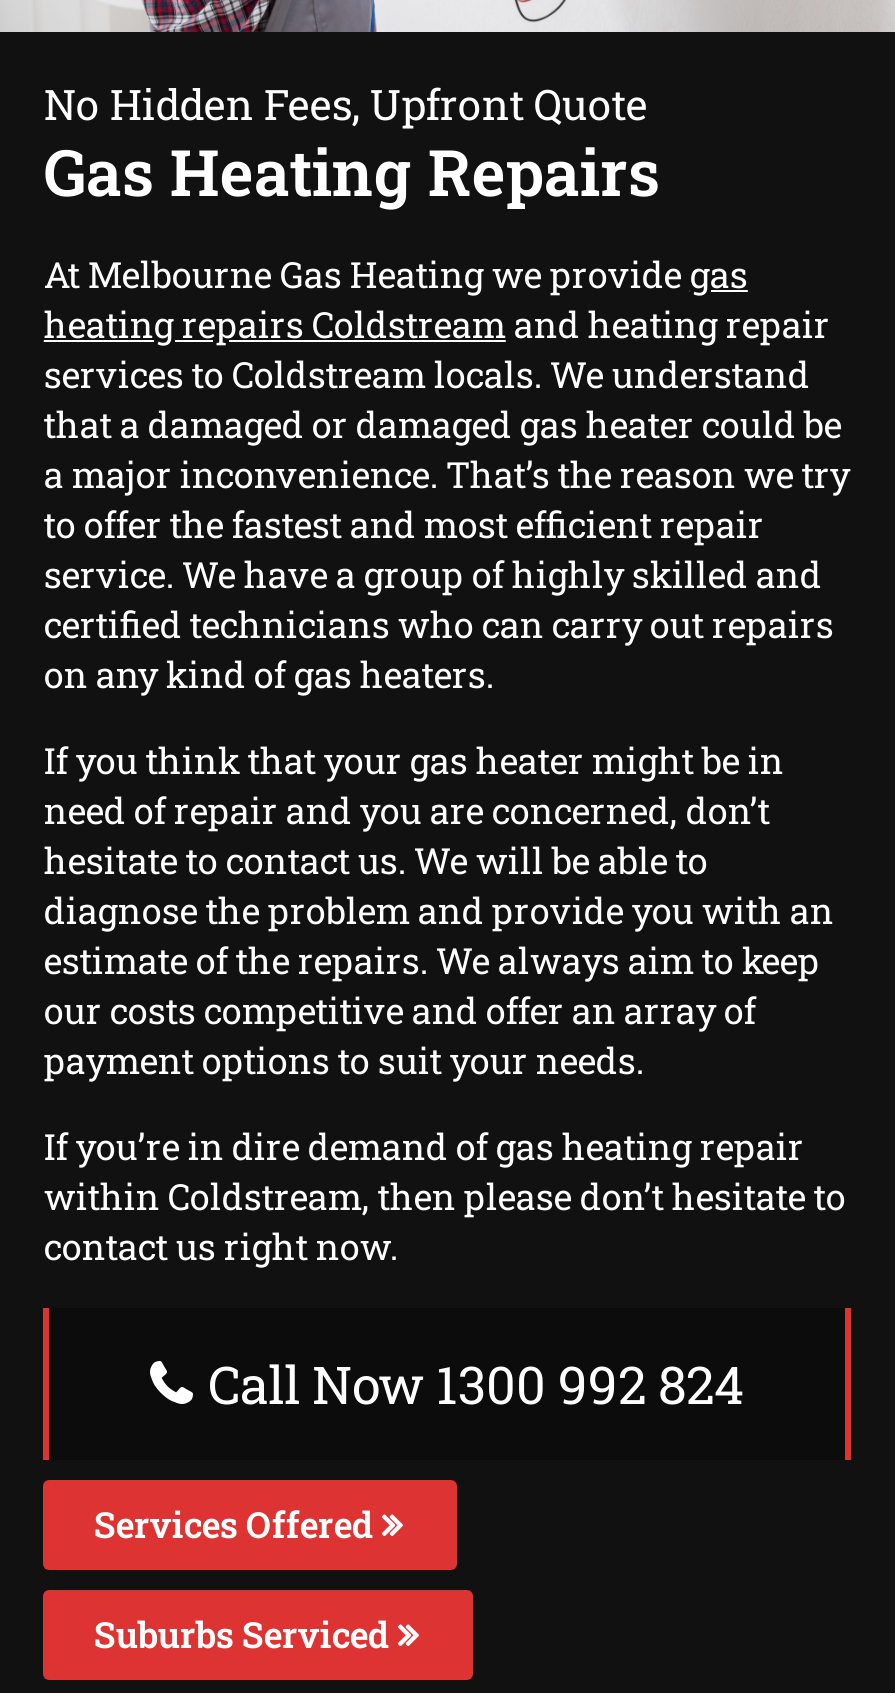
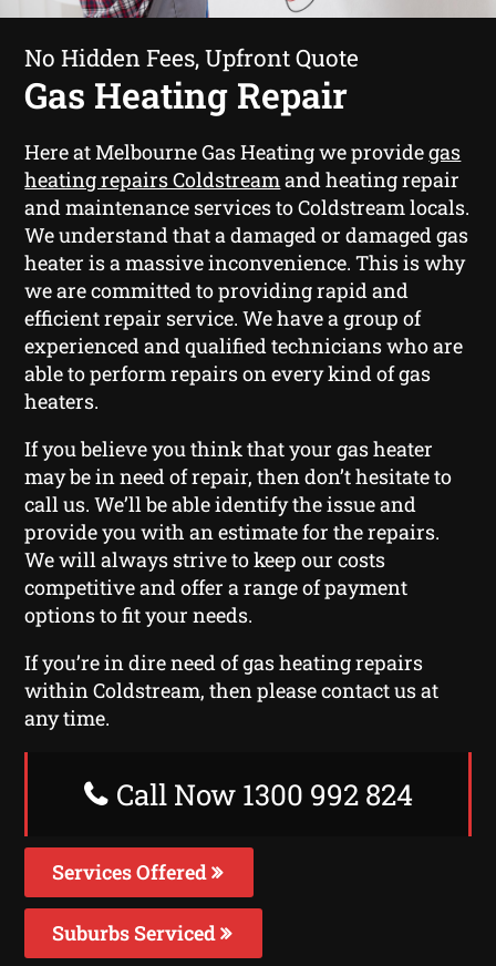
[44,128,748,298] Gas Heating Repairs | At Melbourne Gas Heating we provide gas -> [25,71,461,165] Gas Heating Repair | Here at Melbourne Gas Heating we provide gas
[44,350,850,698] services to Coldstream locals. We understand | that a damaged or damaged gas heater could be | a major inconvenience. That’s the reason we try | to offer the fastest and most efficient repair | service. We have a group of highly skilled and | certified technicians who can carry out repairs | on any kind of gas heaters. -> [25,194,470,414] and maintenance services to Coldstream locals. | We understand that a damaged or damaged gas | heater is a massive inconvenience. This is why | we are committed to providing rapid and | efficient repair service. We have a group of | experienced and qualified technicians who are | able to perform repairs on every kind of gas | heaters.
[44,736,834,1084] If you think that your gas heater might be in | need of repair and you are concerned, don’t | hesitate to contact us. We will be able to | diagnose the problem and provide you with an | estimate of the repairs. We always aim to keep | our costs competitive and offer an array of | payment options to suit your needs. -> [25,435,452,628] If you believe you think that your gas heater | may be in need of repair, then don’t hesitate to | call us. We’ll be able identify the issue and | provide you with an estimate for the repairs. | We will always strive to keep our costs | competitive and offer a range of payment | options to fit your needs.
[44,1122,846,1270] If you’re in dire demand of gas heating repair | within Coldstream, then please don’t hesitate to | contact us right now. -> [25,649,439,731] If you’re in dire need of gas heating repairs | within Coldstream, then please contact us at | any time.

